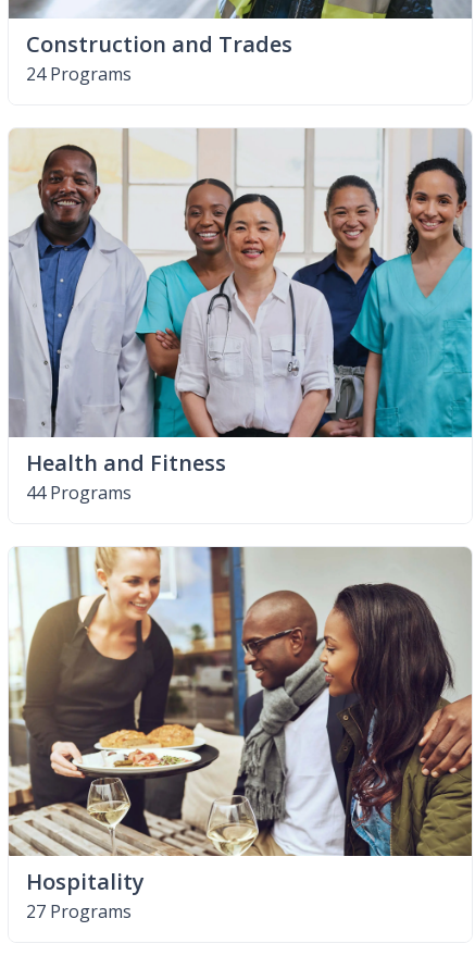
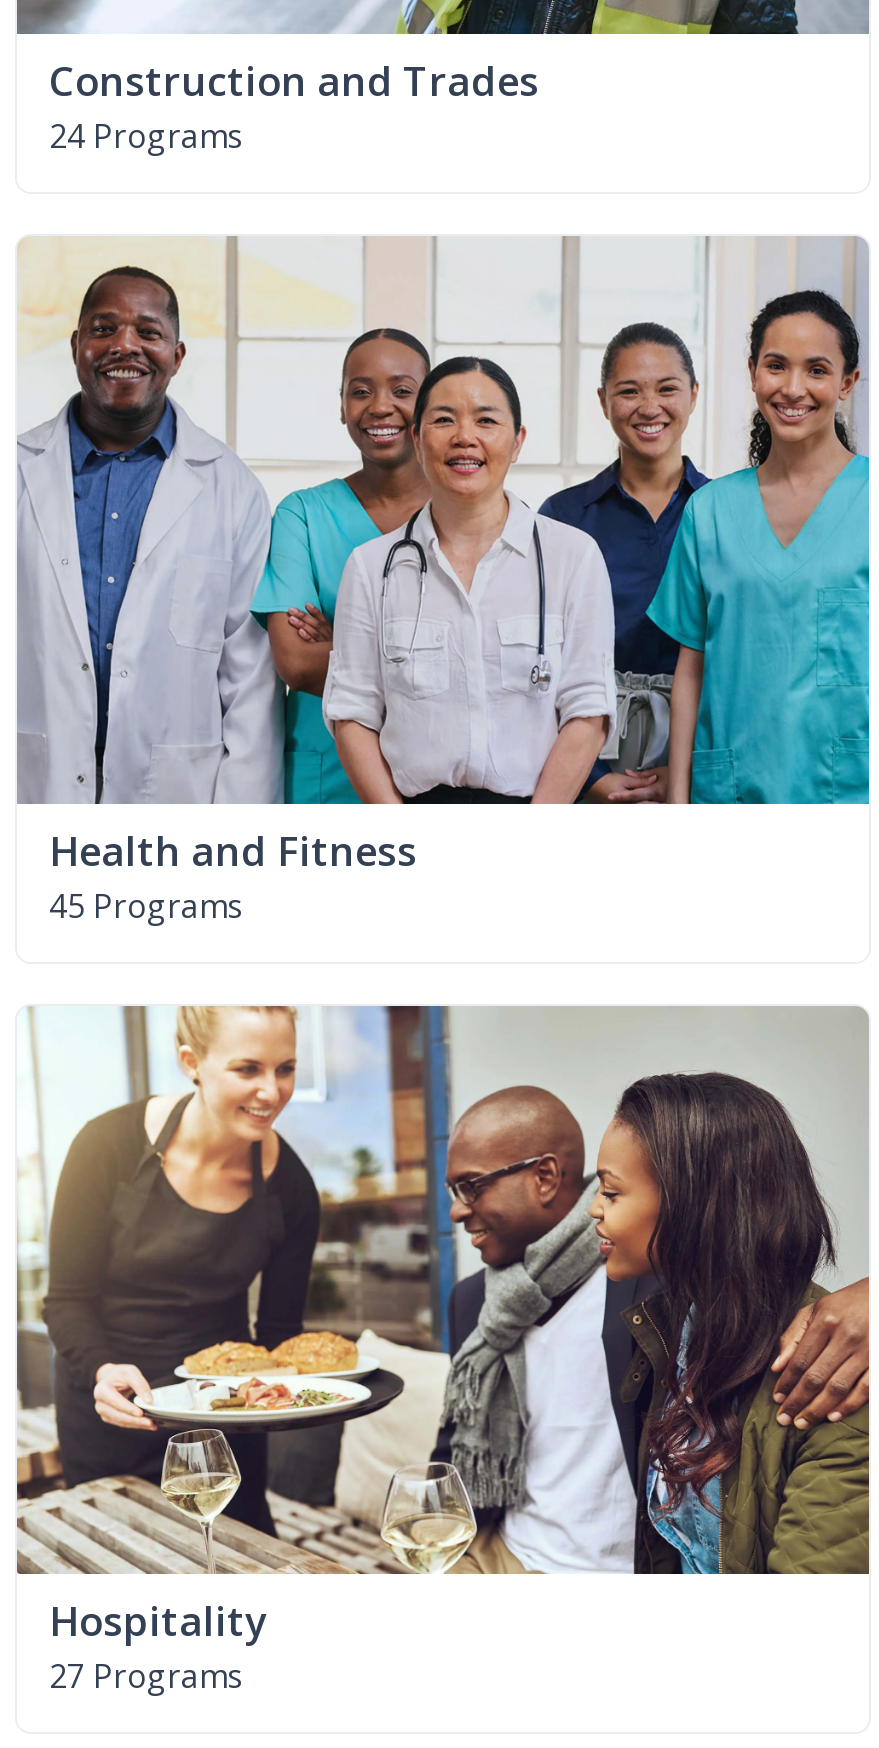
[26,481,132,505] 44 Programs -> [49,885,243,929] 45 Programs

